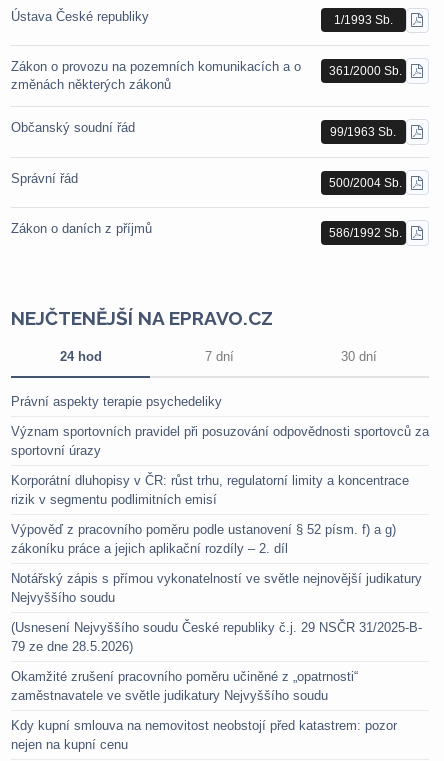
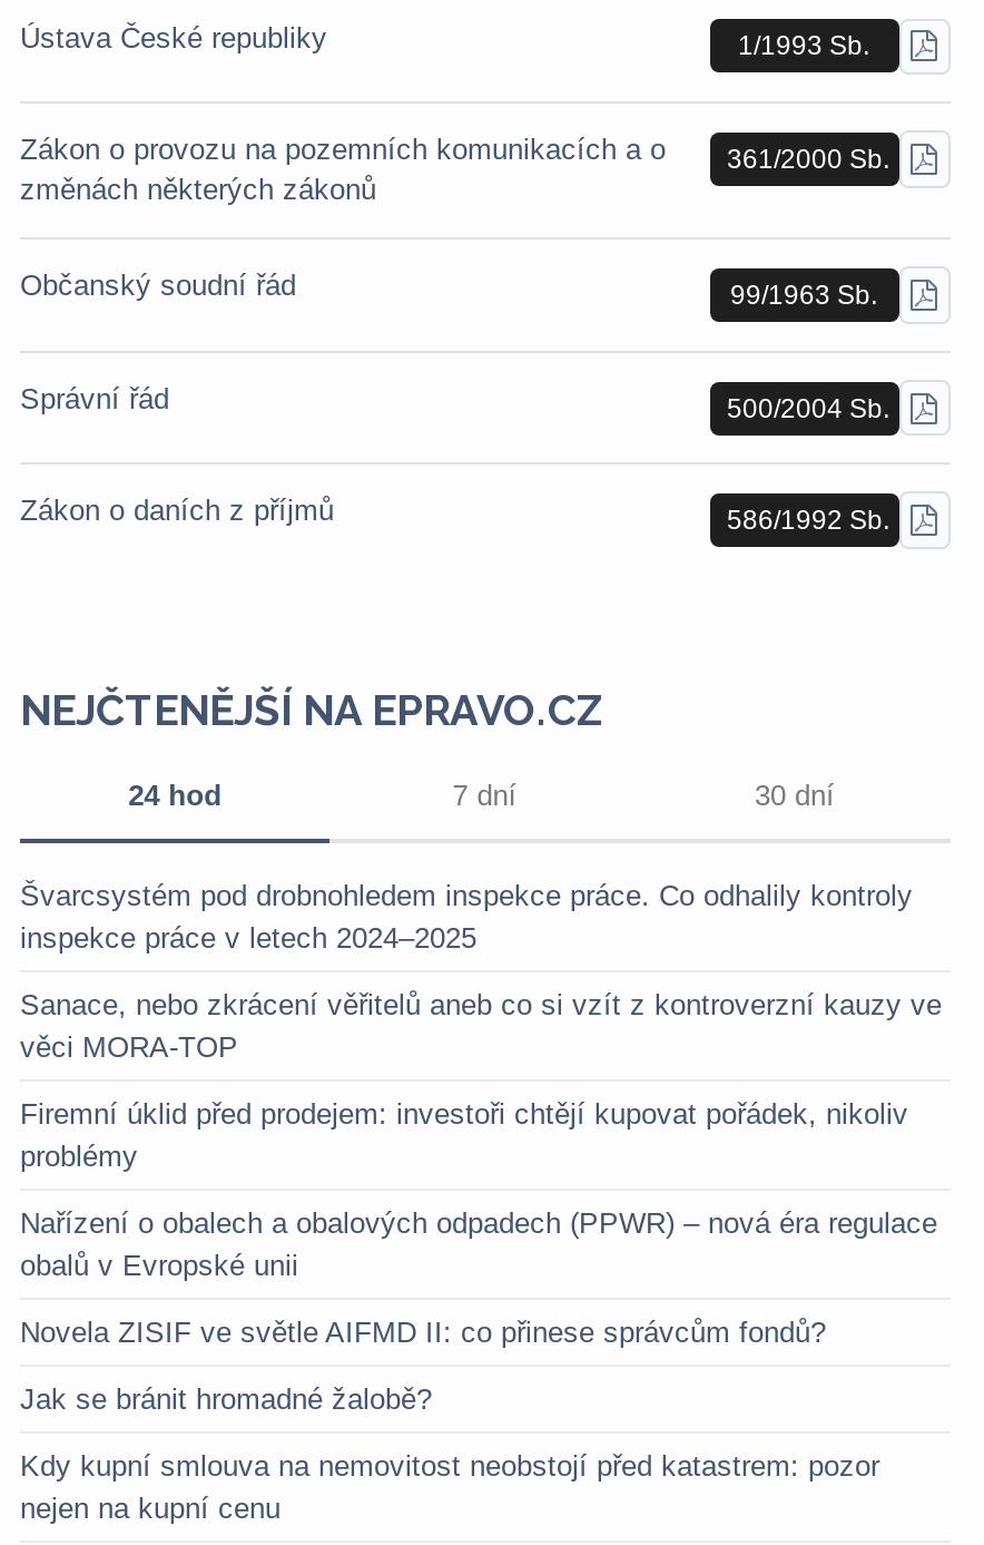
[11,394,429,703] Právní aspekty terapie psychedeliky | Význam sportovních pravidel při posuzování odpovědnosti sportovců za | sportovní úrazy | Korporátní dluhopisy v ČR: růst trhu, regulatorní limity a koncentrace | rizik v segmentu podlimitních emisí | Výpověď z pracovního poměru podle ustanovení § 52 písm. f) a g) | zákoníku práce a jejich aplikační rozdíly – 2. díl | Notářský zápis s přímou vykonatelností ve světle nejnovější judikatury | Nejvyššího soudu | (Usnesení Nejvyššího soudu České republiky č.j. 29 NSČR 31/2025-B- | 79 ze dne 28.5.2026) | Okamžité zrušení pracovního poměru učiněné z „opatrnosti“ | zaměstnavatele ve světle judikatury Nejvyššího soudu -> [20,879,942,1416] Švarcsystém pod drobnohledem inspekce práce. Co odhalily kontroly | inspekce práce v letech 2024–2025 | Sanace, nebo zkrácení věřitelů aneb co si vzít z kontroverzní kauzy ve | věci MORA-TOP | Firemní úklid před prodejem: investoři chtějí kupovat pořádek, nikoliv | problémy | Nařízení o obalech a obalových odpadech (PPWR) – nová éra regulace | obalů v Evropské unii | Novela ZISIF ve světle AIFMD II: co přinese správcům fondů? | Jak se bránit hromadné žalobě?

